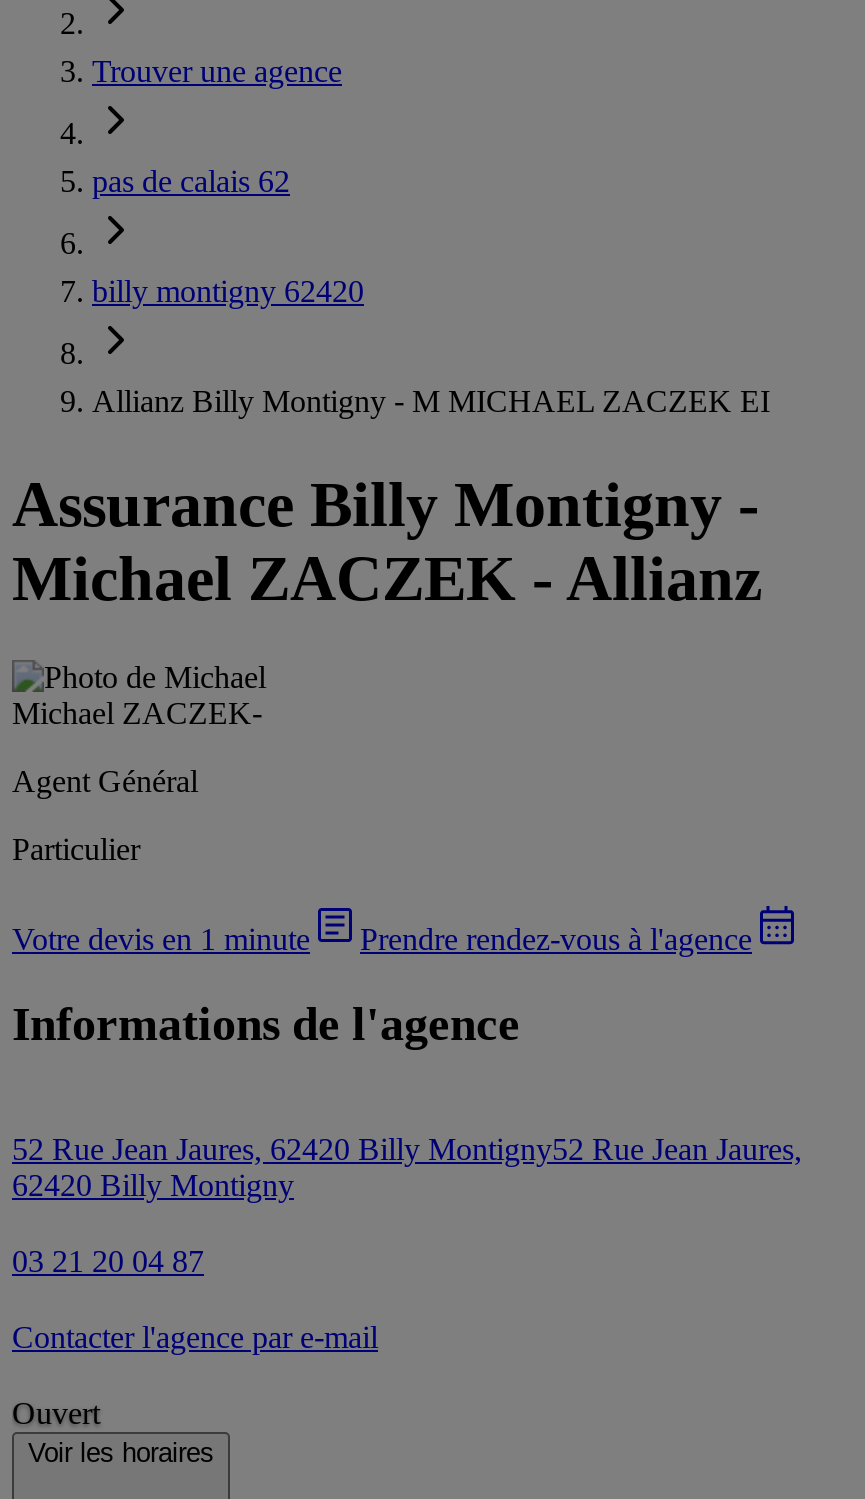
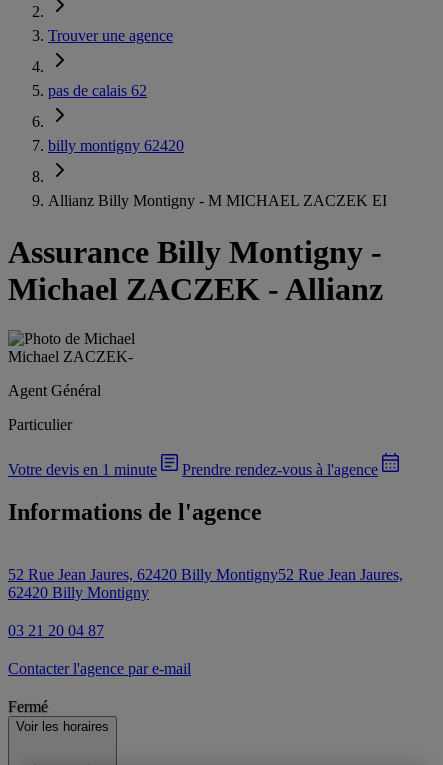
[12,1395,100,1429] Ouvert -> [8,698,48,715] Fermé

